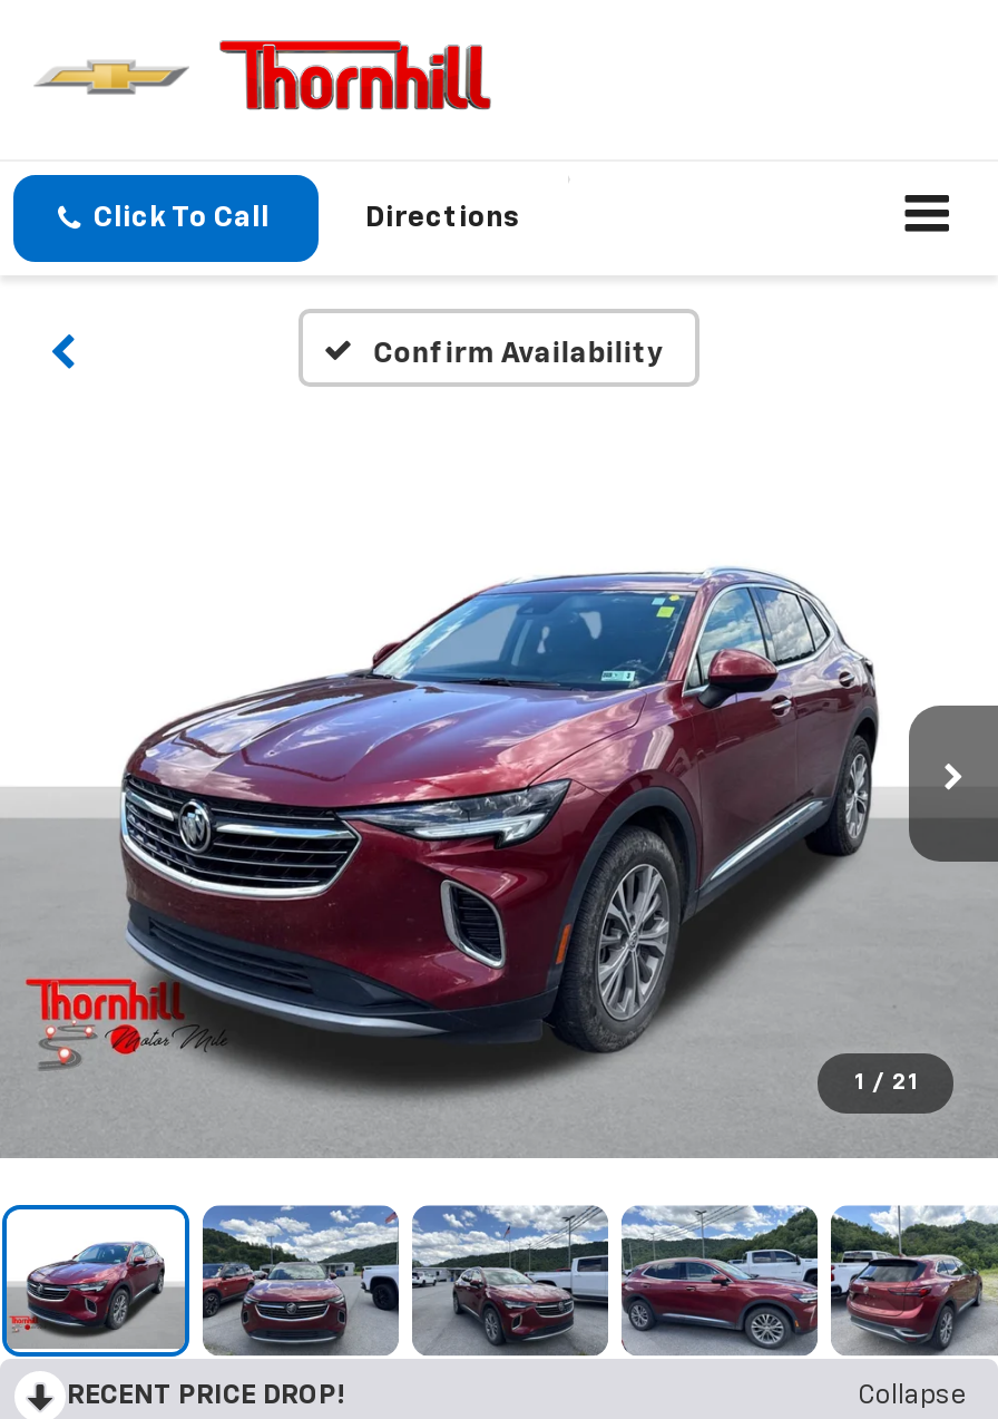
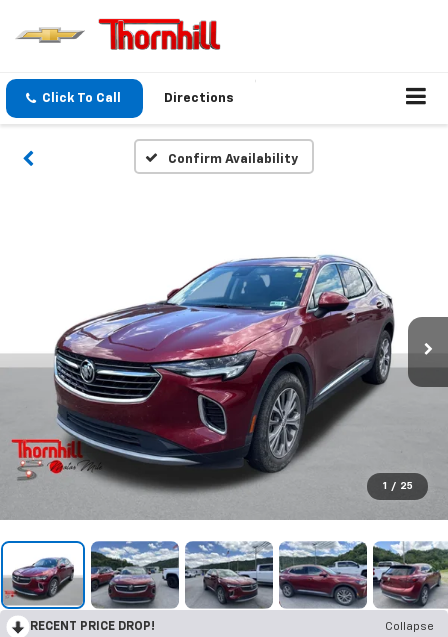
[854,1072,917,1095] 1 / 21 -> [382,481,412,491] 1 / 25

